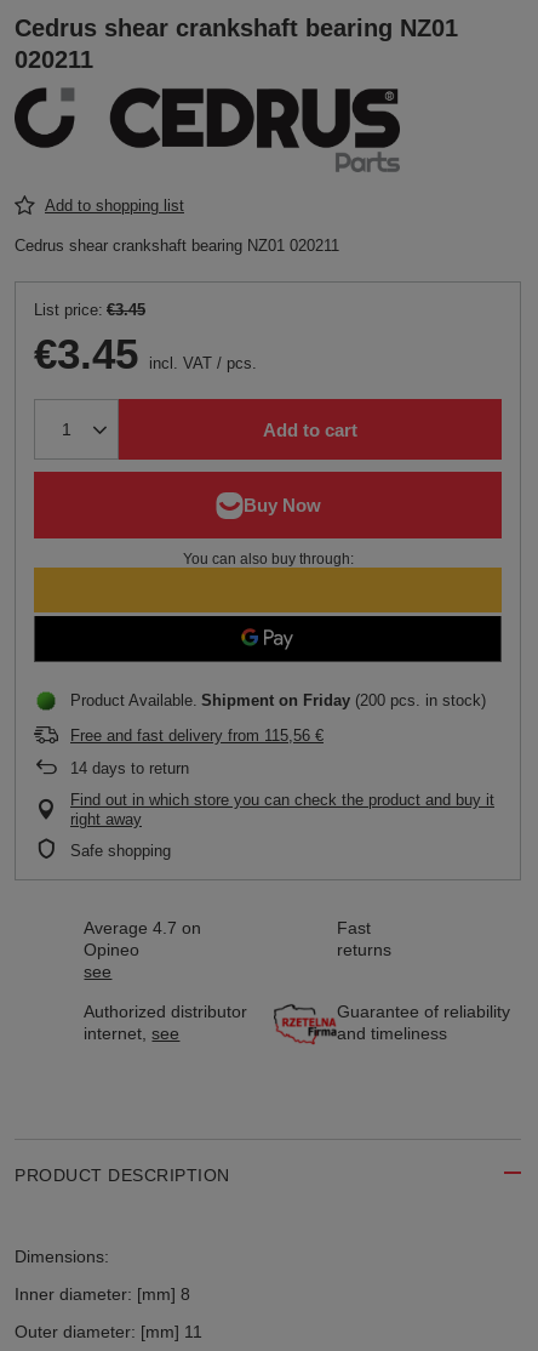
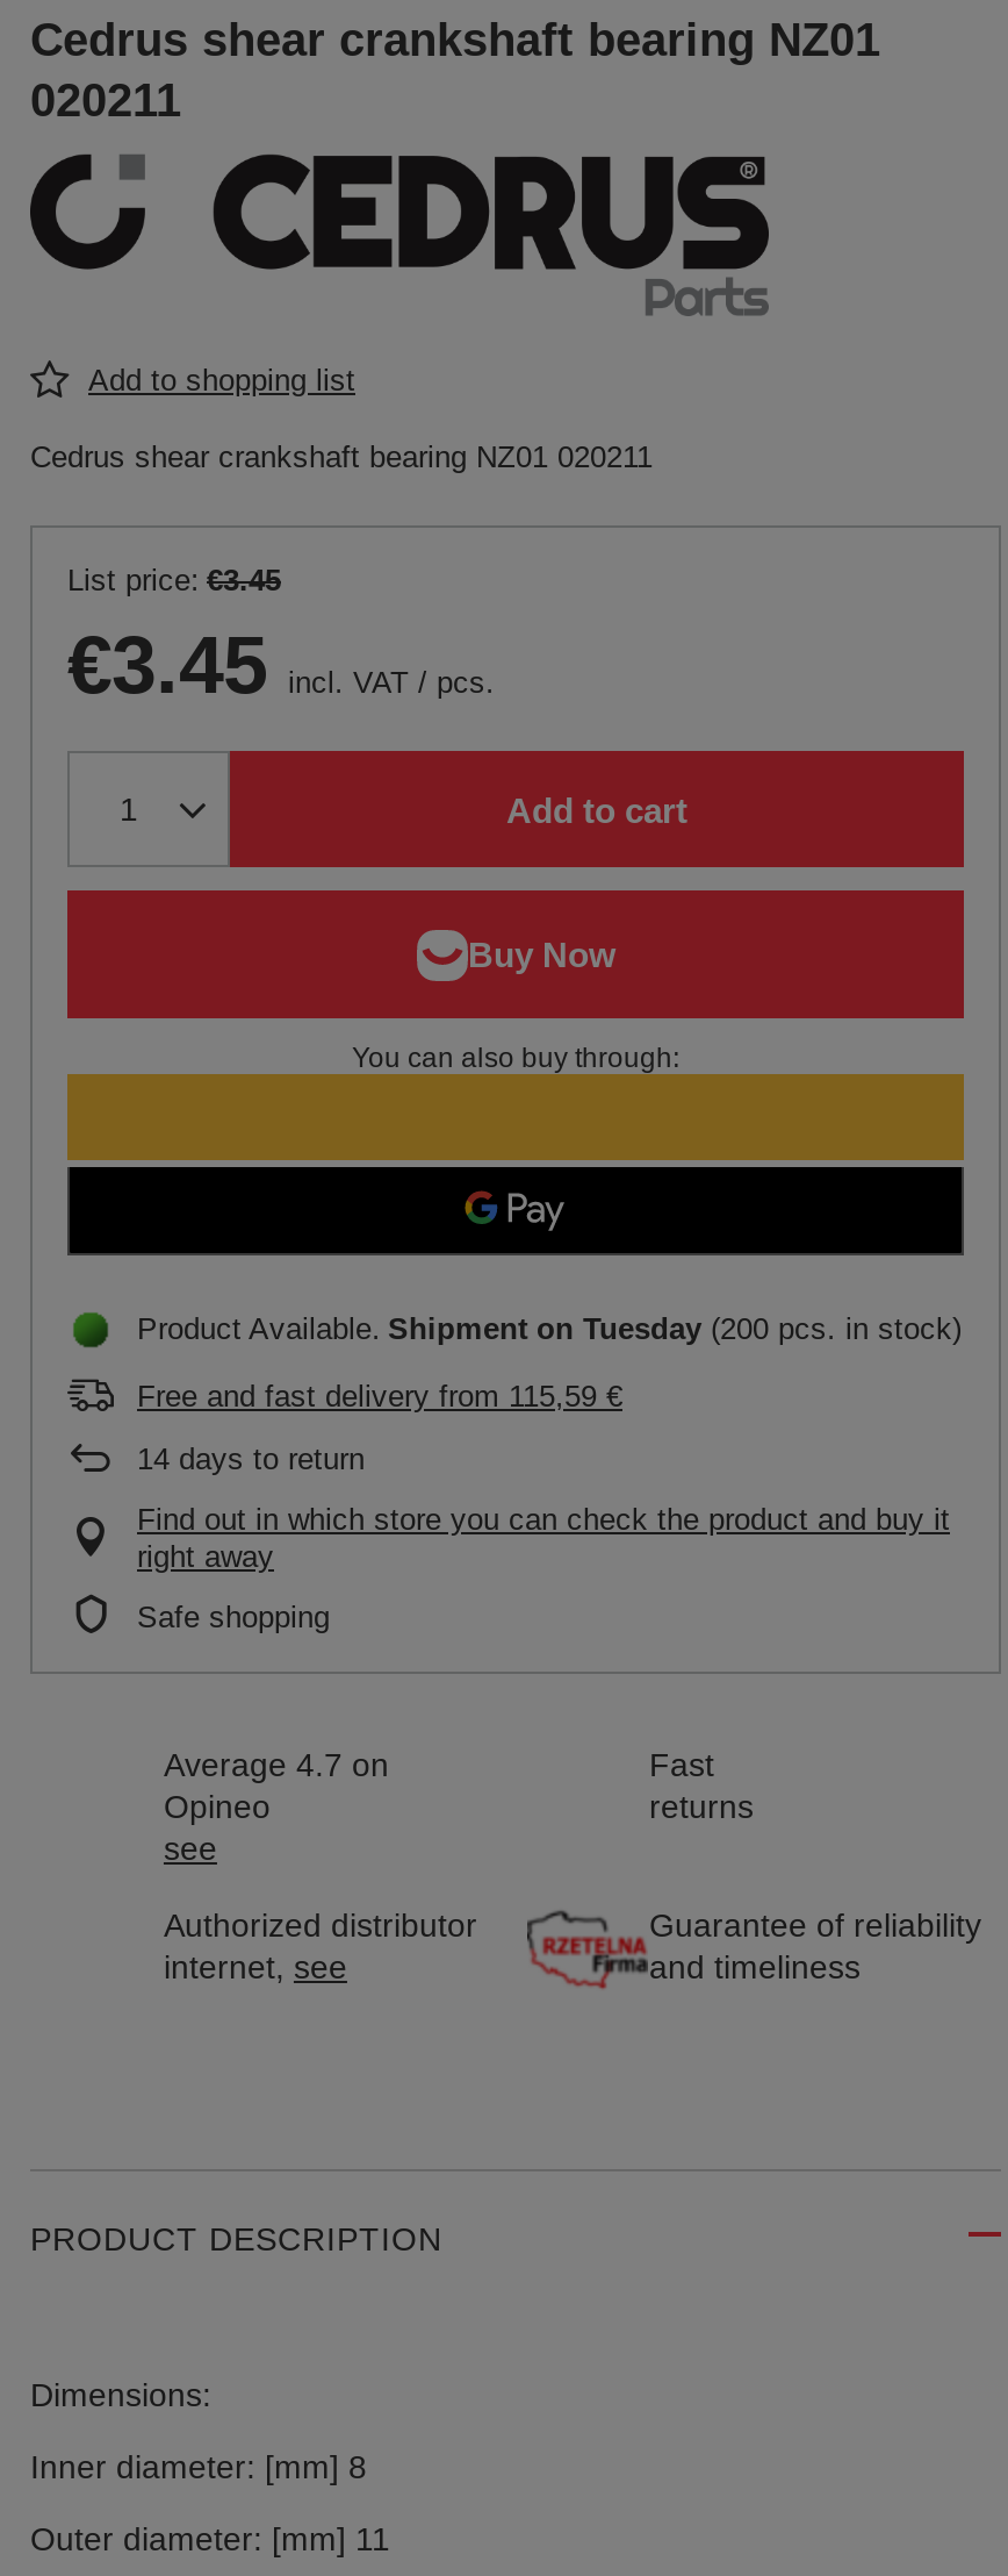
[70,691,486,710] Product Available Shipment on Friday (200 pcs. in stock) -> [137,1311,962,1346] Product Available Shipment on Tuesday (200 pcs. in stock)
[70,727,324,745] Free and fast delivery from 115,56 € -> [137,1379,622,1414] Free and fast delivery from 115,59 €

